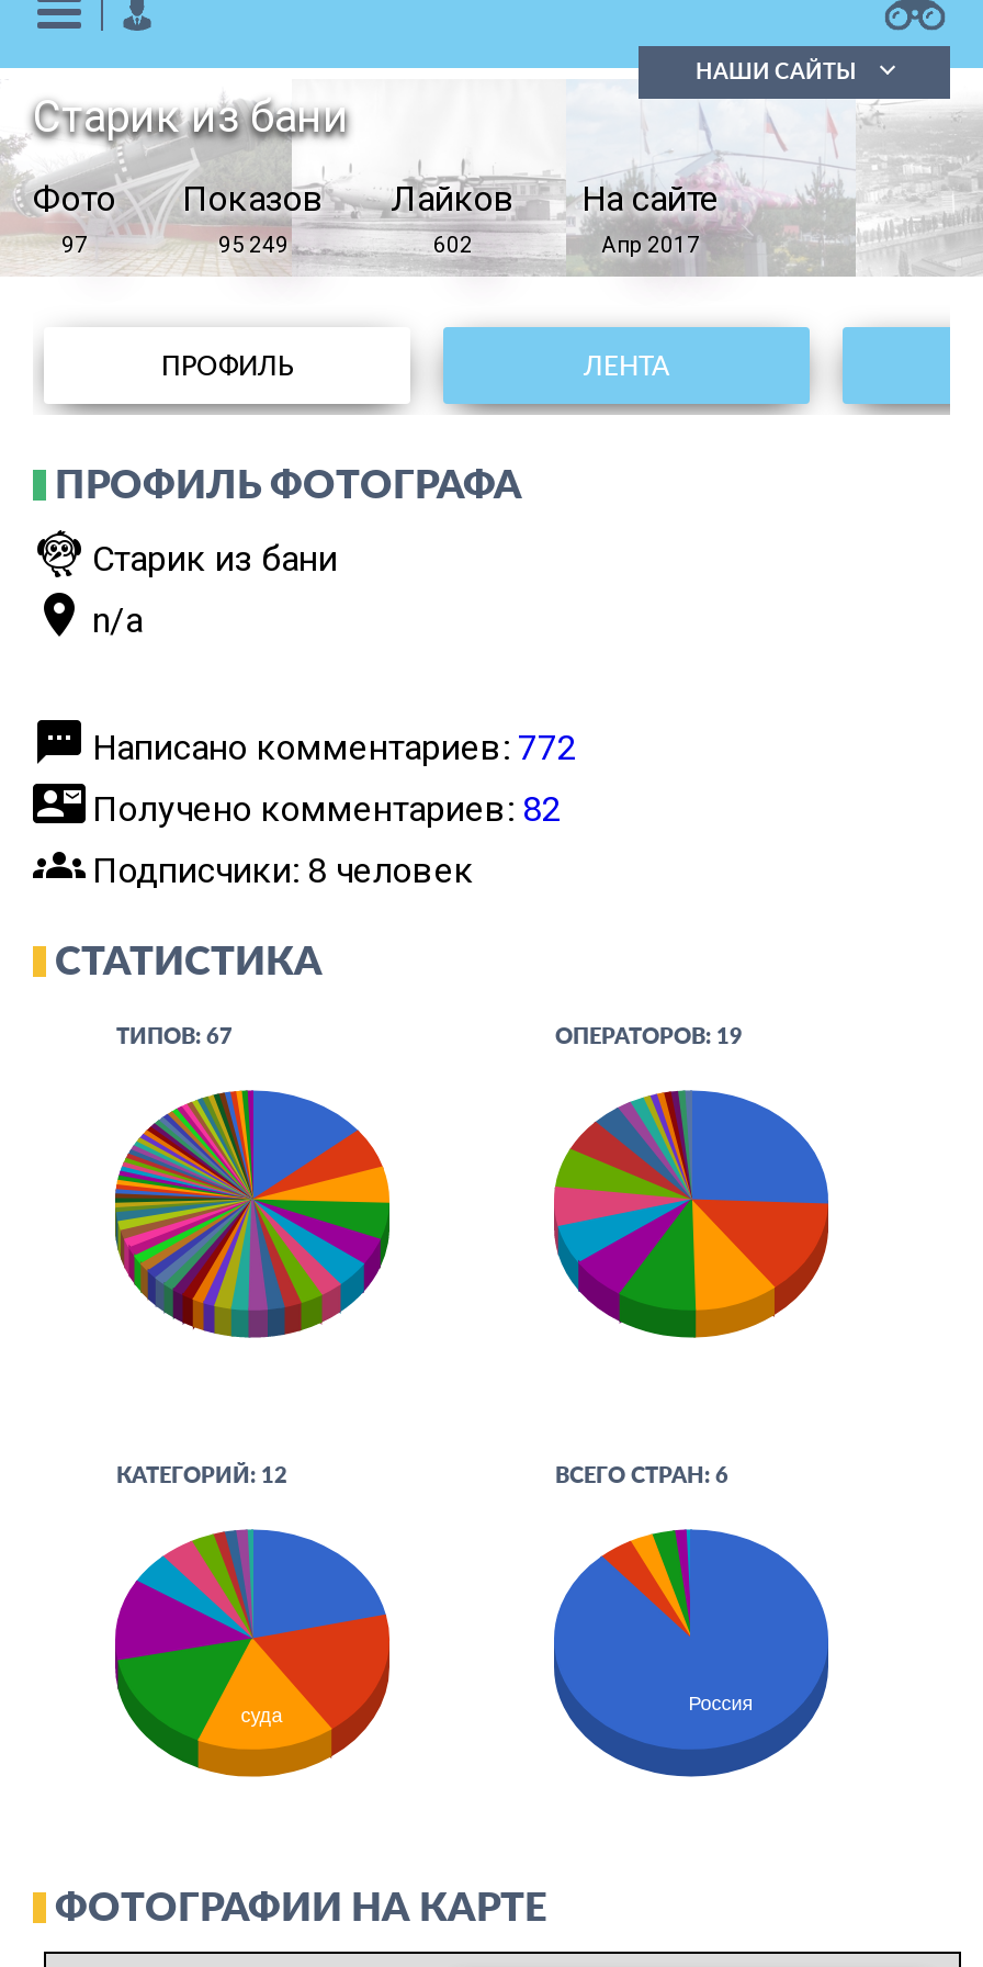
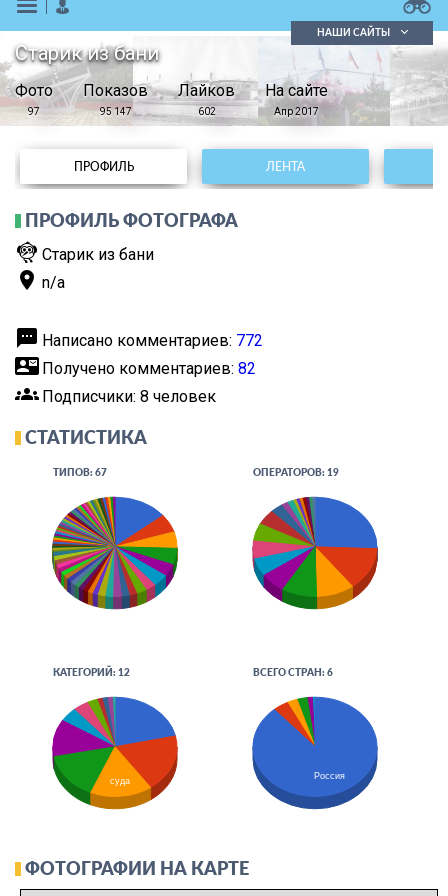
[218,233,289,257] 95 249 -> [99,106,131,117] 95 147

